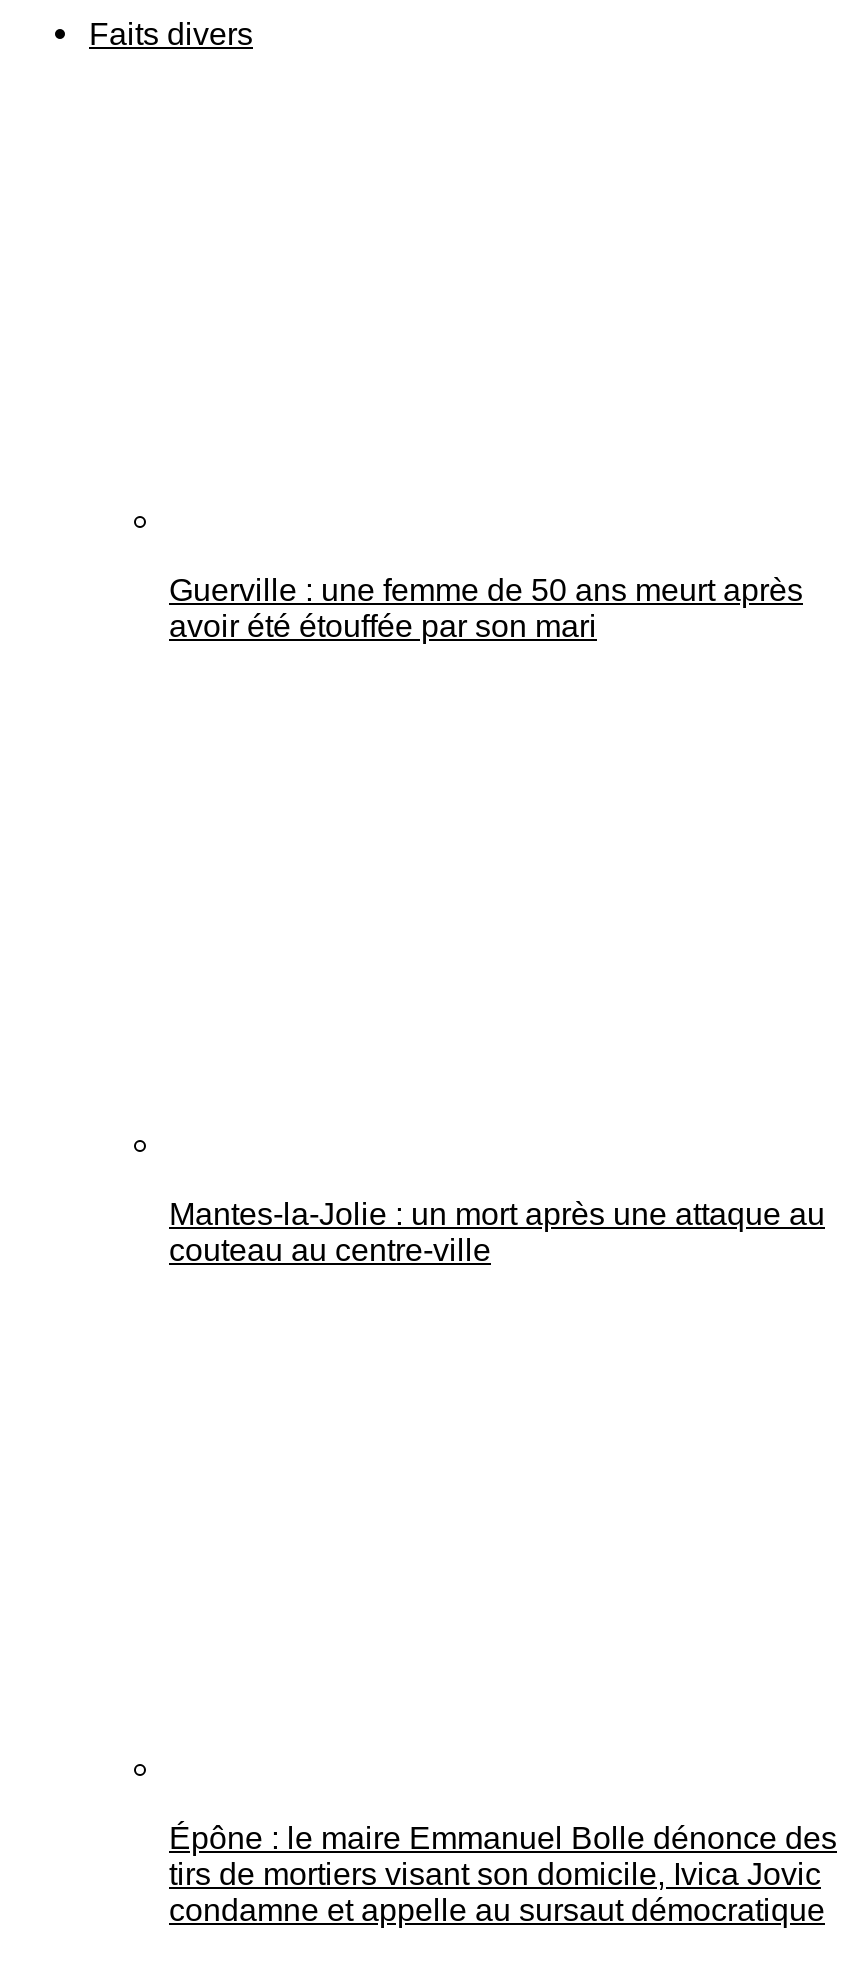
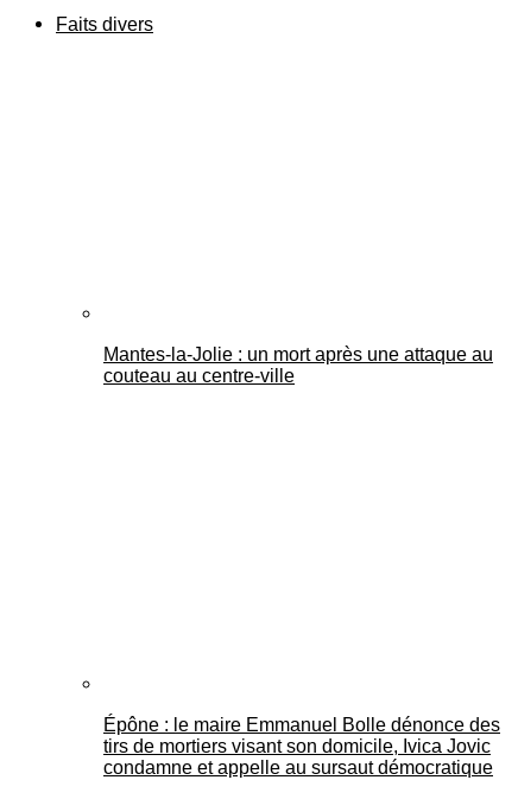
[169,573,803,643] Guerville : une femme de 50 ans meurt après | avoir été étouffée par son mari -> none

